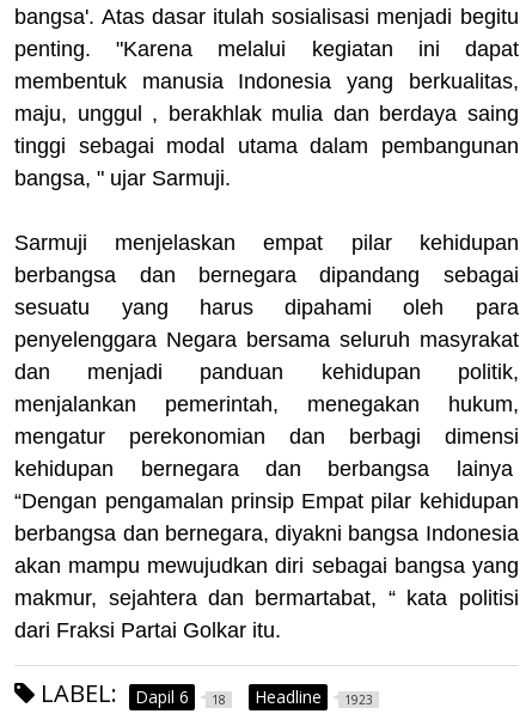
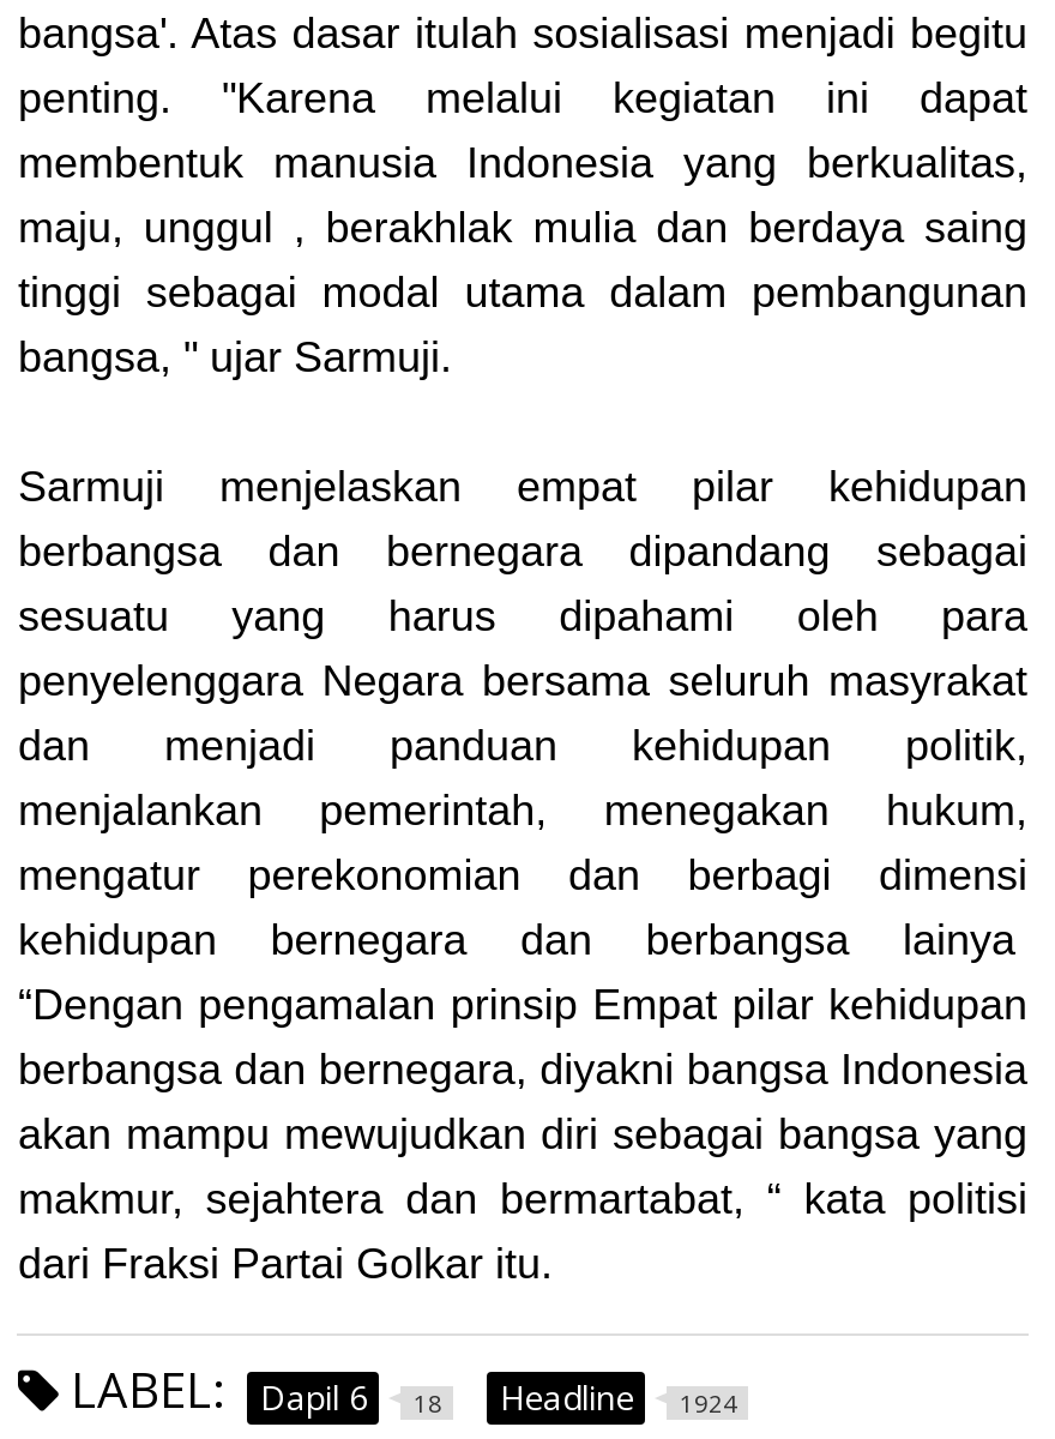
[35,677,373,709] LABEL: Dapil 6 18 Headline 1923 -> [59,1357,737,1422] LABEL: Dapil 6 18 Headline 1924

